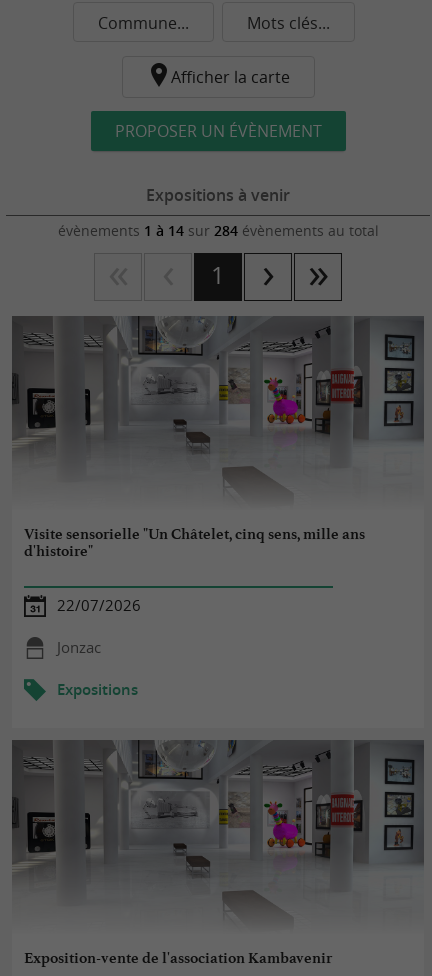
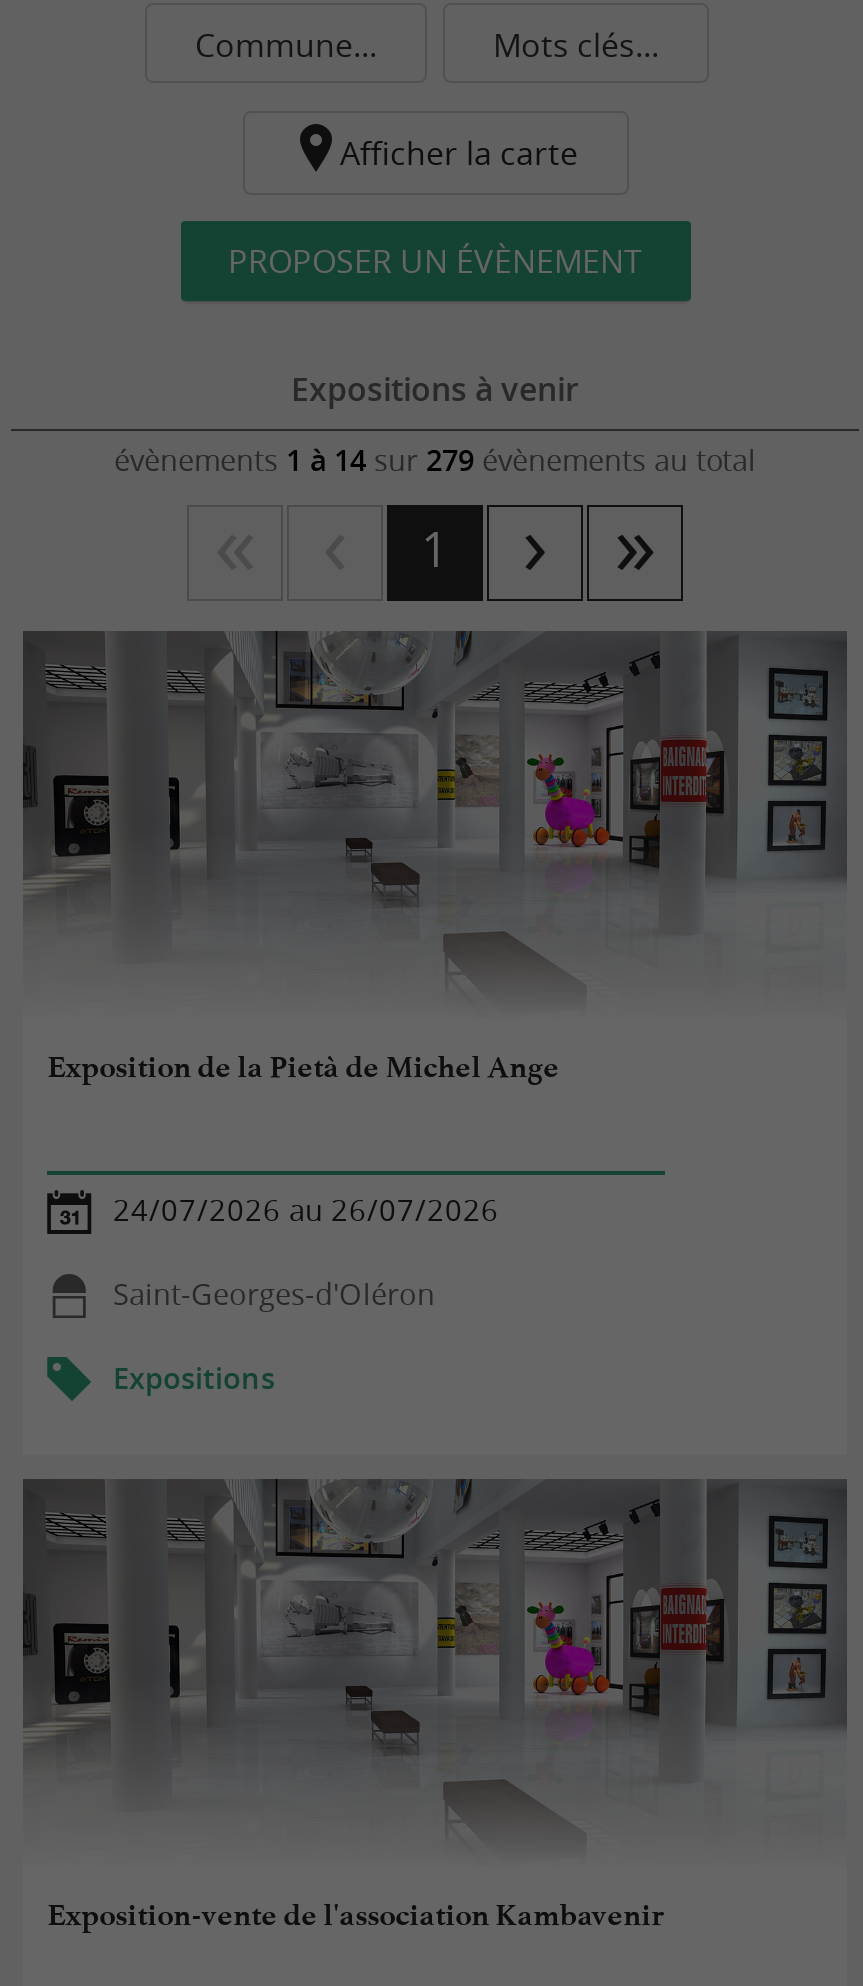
[57,221,378,240] évènements 1 à 14 sur 284 évènements au total -> [114,441,756,479] évènements 1 à 14 sur 279 évènements au total
[24,525,365,560] Visite sensorielle "Un Châtelet, cinq sens, mille ans | d'histoire" -> [47,1049,559,1085] Exposition de la Pietà de Michel Ange
[57,596,141,615] 22/07/2026 -> [113,1191,499,1229] 24/07/2026 au 26/07/2026
[57,638,101,657] Jonzac -> [113,1275,435,1313] Saint-Georges-d'Oléron

